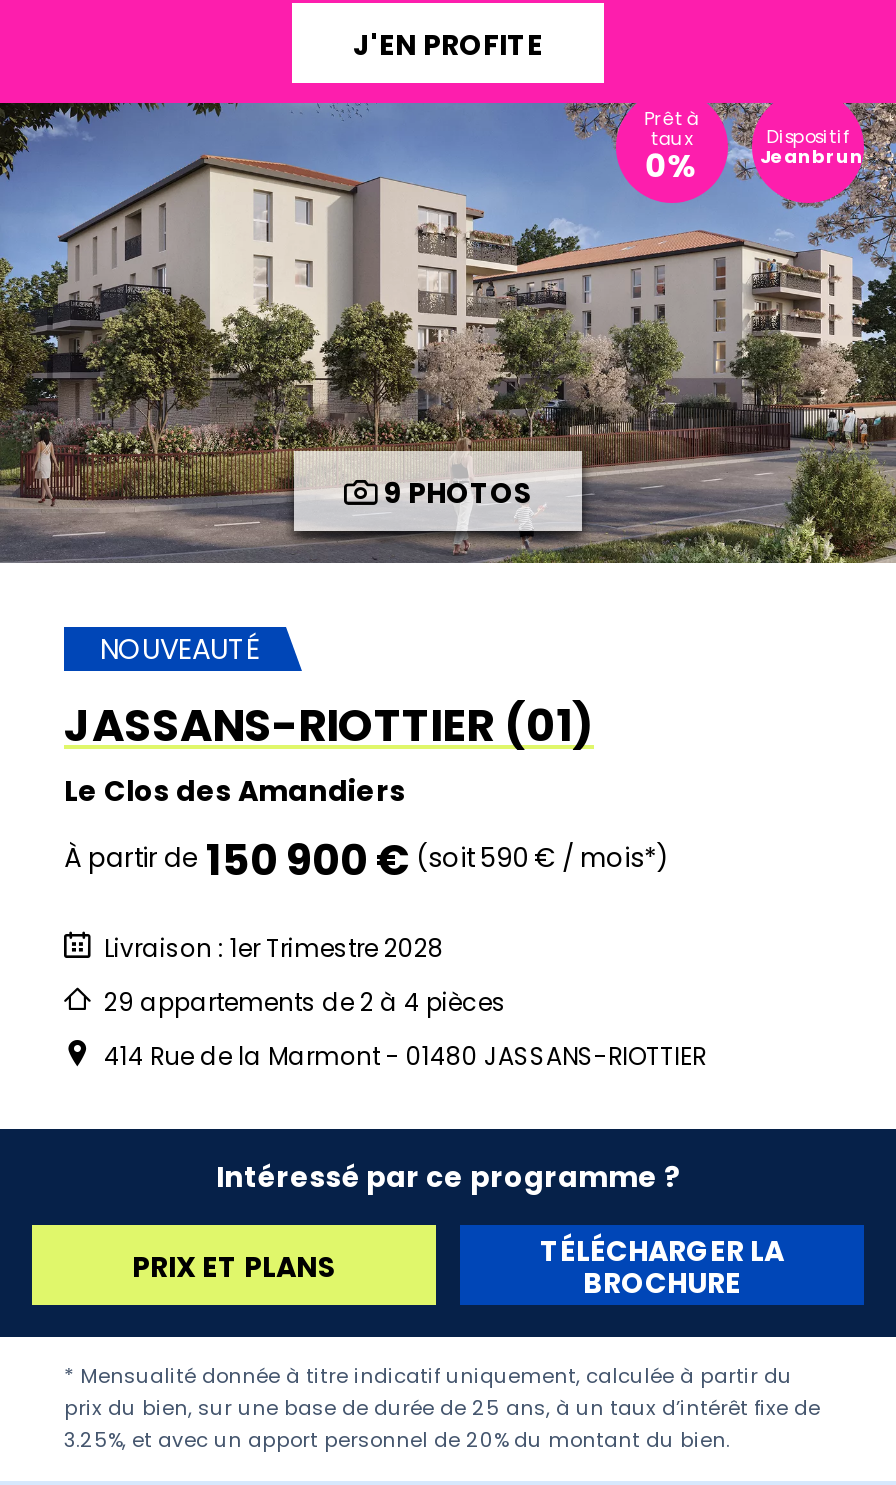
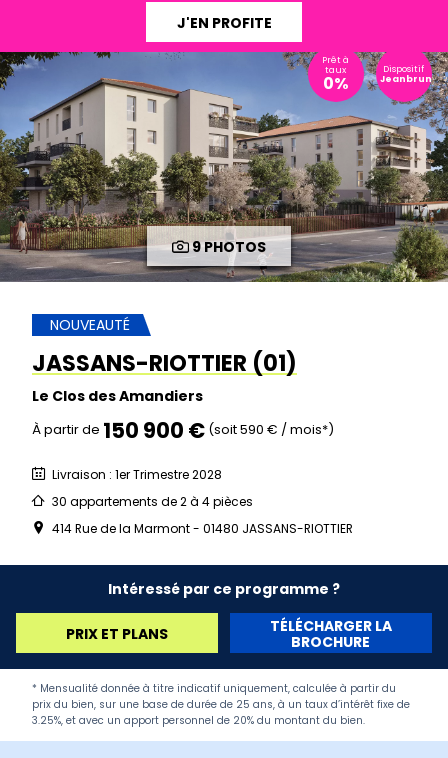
[104,985,506,1019] 29 appartements de 2 à 4 pièces -> [52,493,253,510] 30 appartements de 2 à 4 pièces

